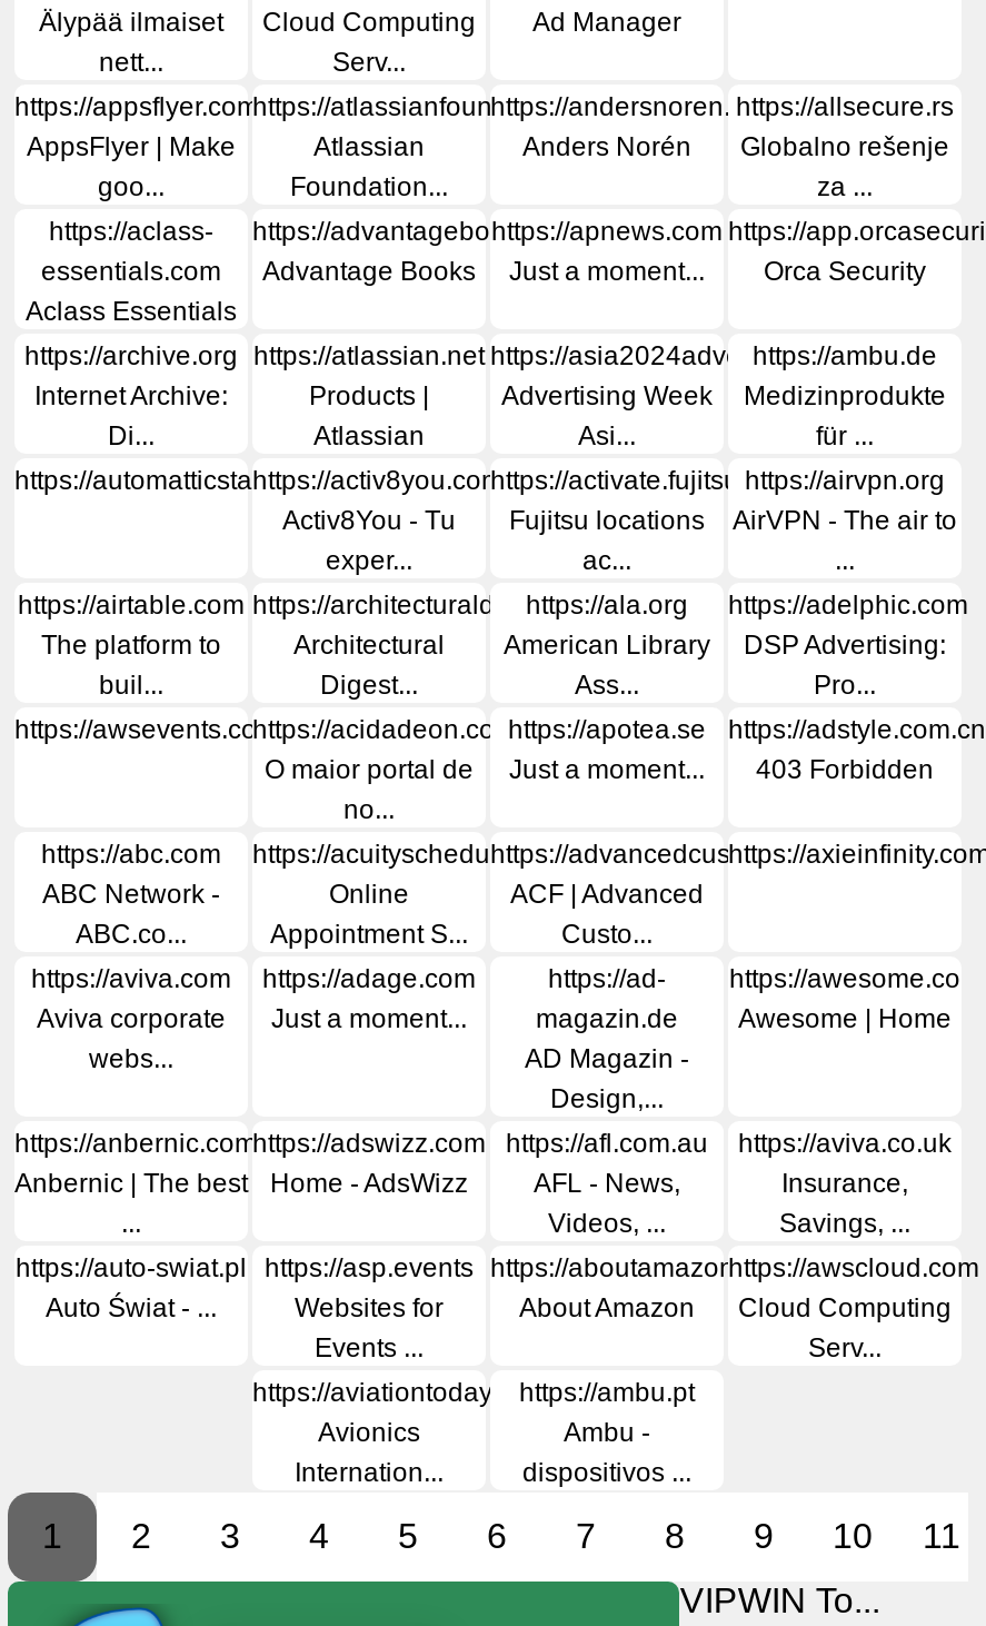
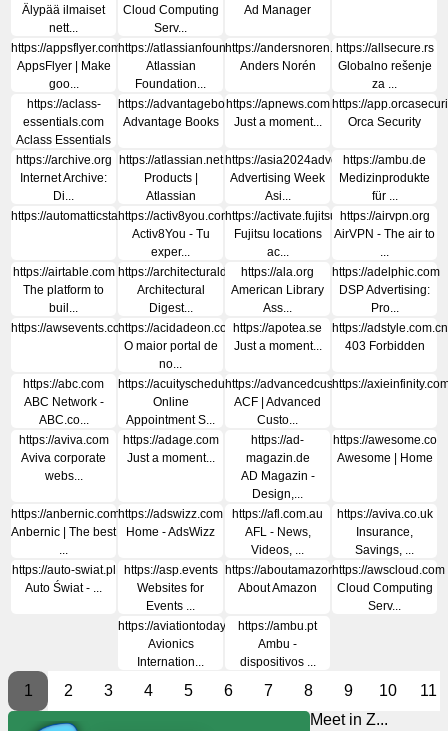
[680,1582,880,1619] VIPWIN To... -> [310,711,388,728] Meet in Z...

